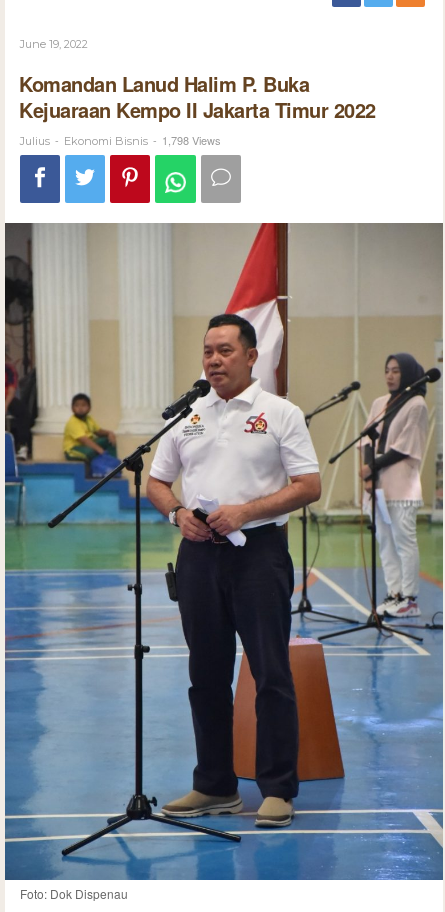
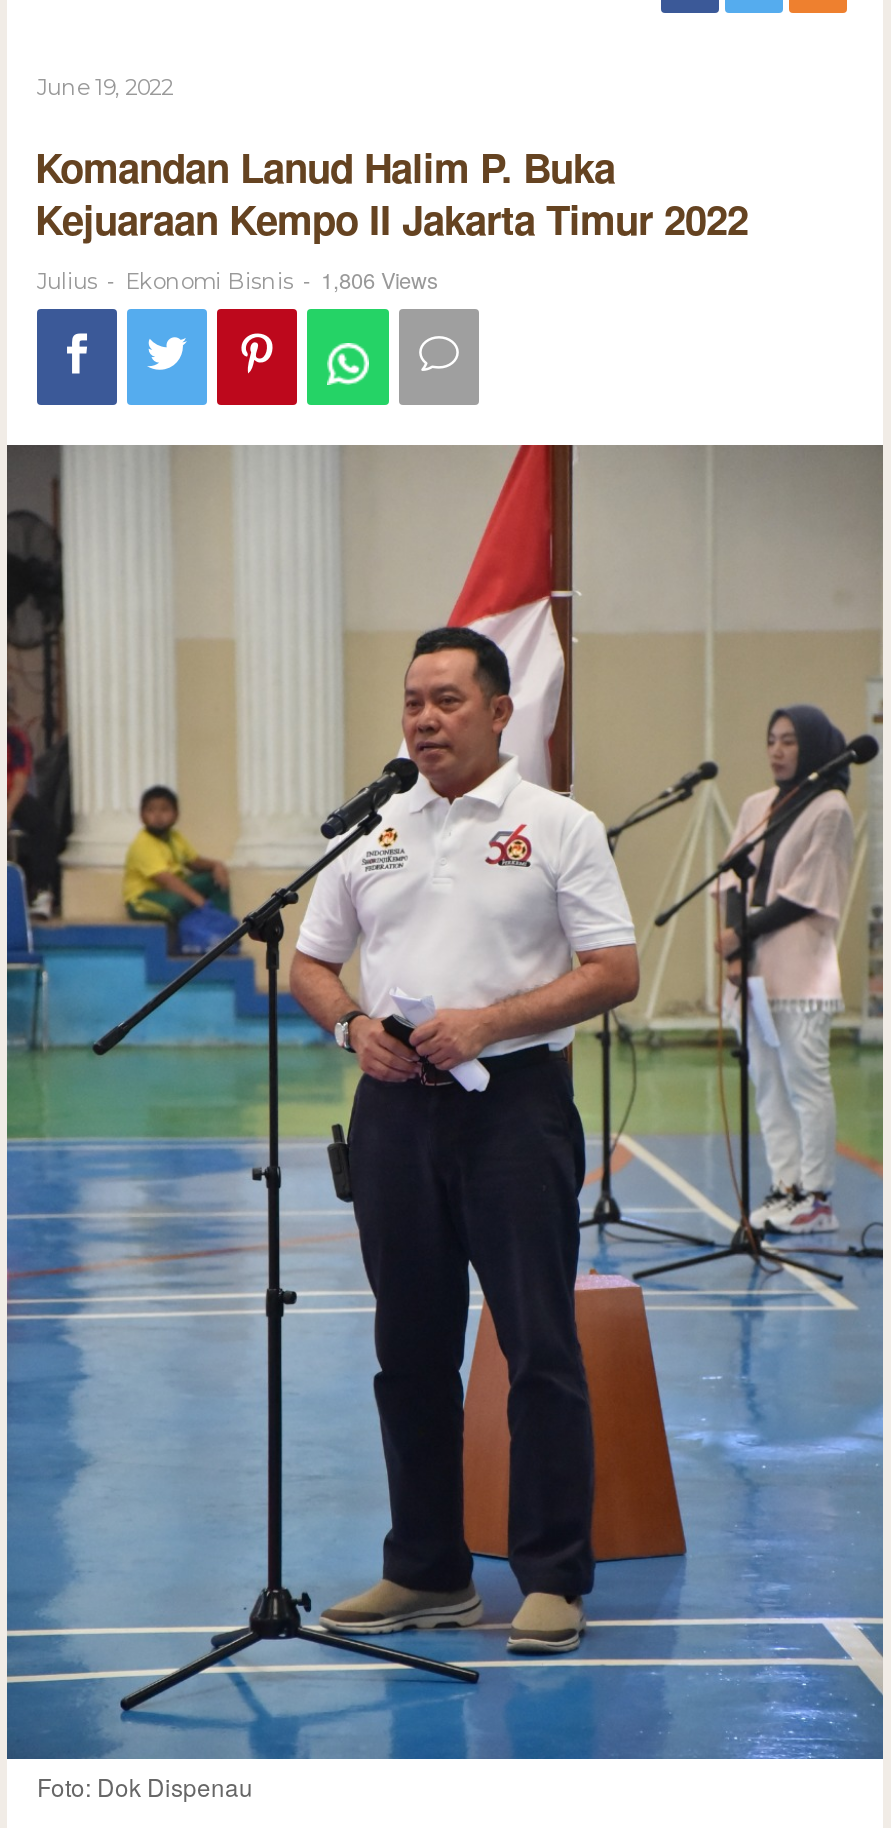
[20,132,221,148] Julius - Ekonomi Bisnis - 1,798 Views -> [37,262,439,294] Julius - Ekonomi Bisnis - 1,806 Views

